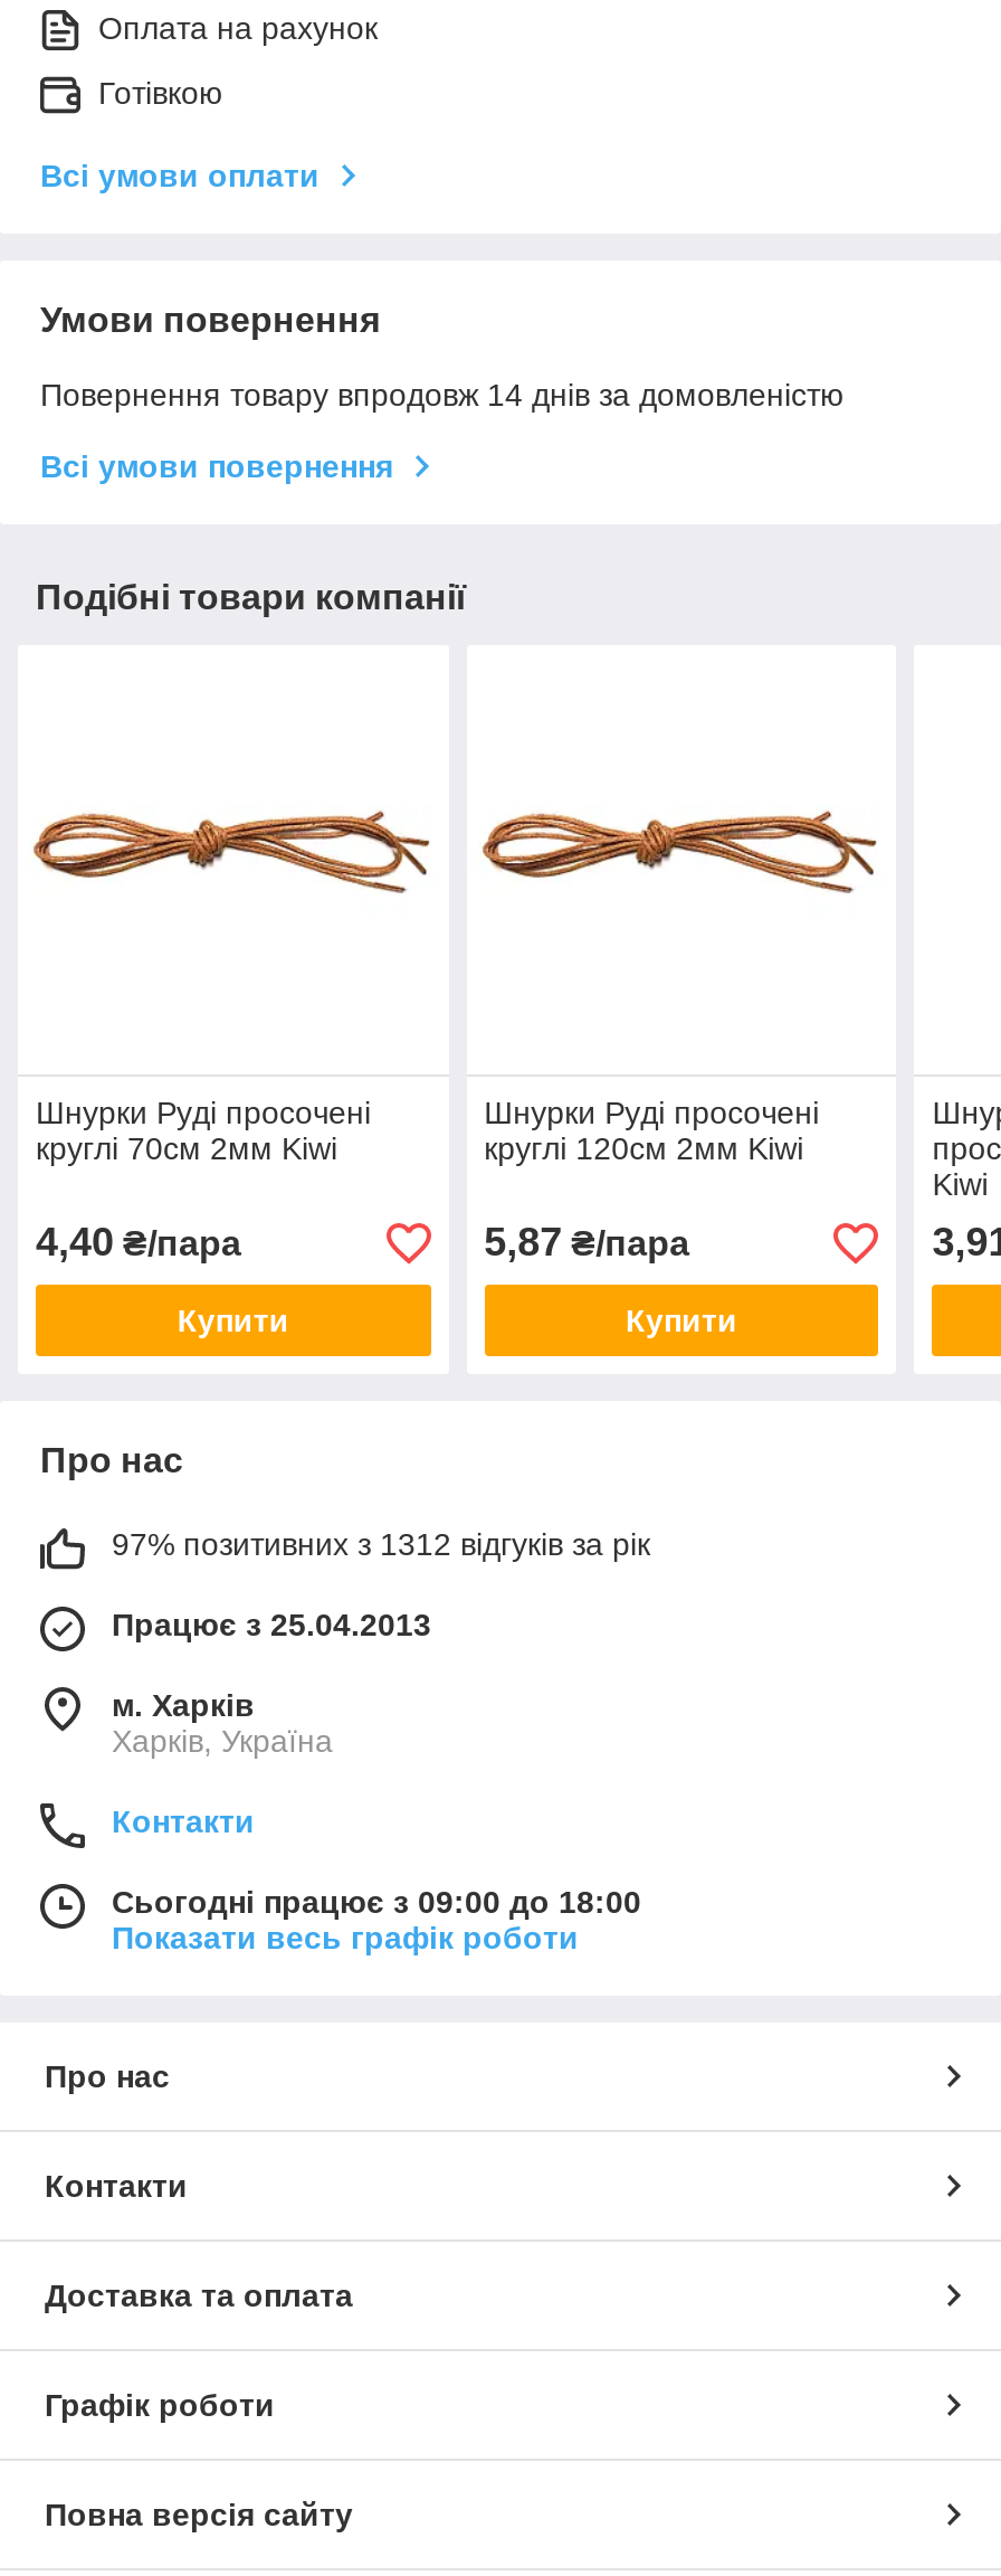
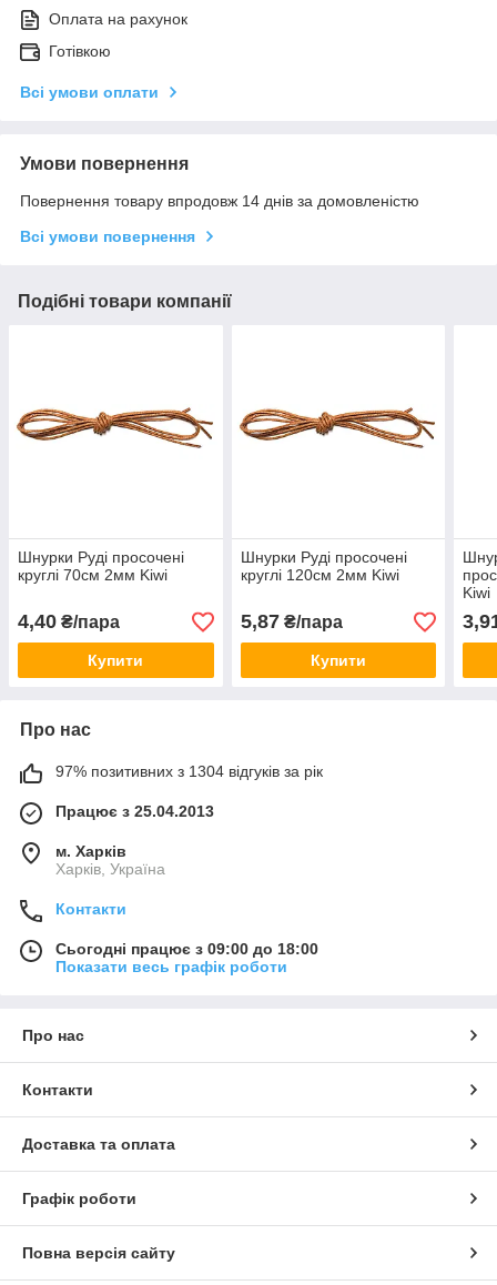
[112,1527,650,1563] 97% позитивних з 1312 відгуків за рік -> [55,763,323,780] 97% позитивних з 1304 відгуків за рік

